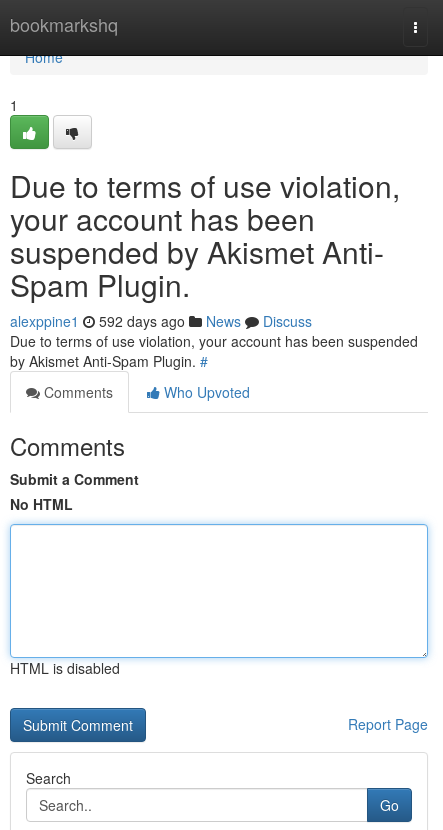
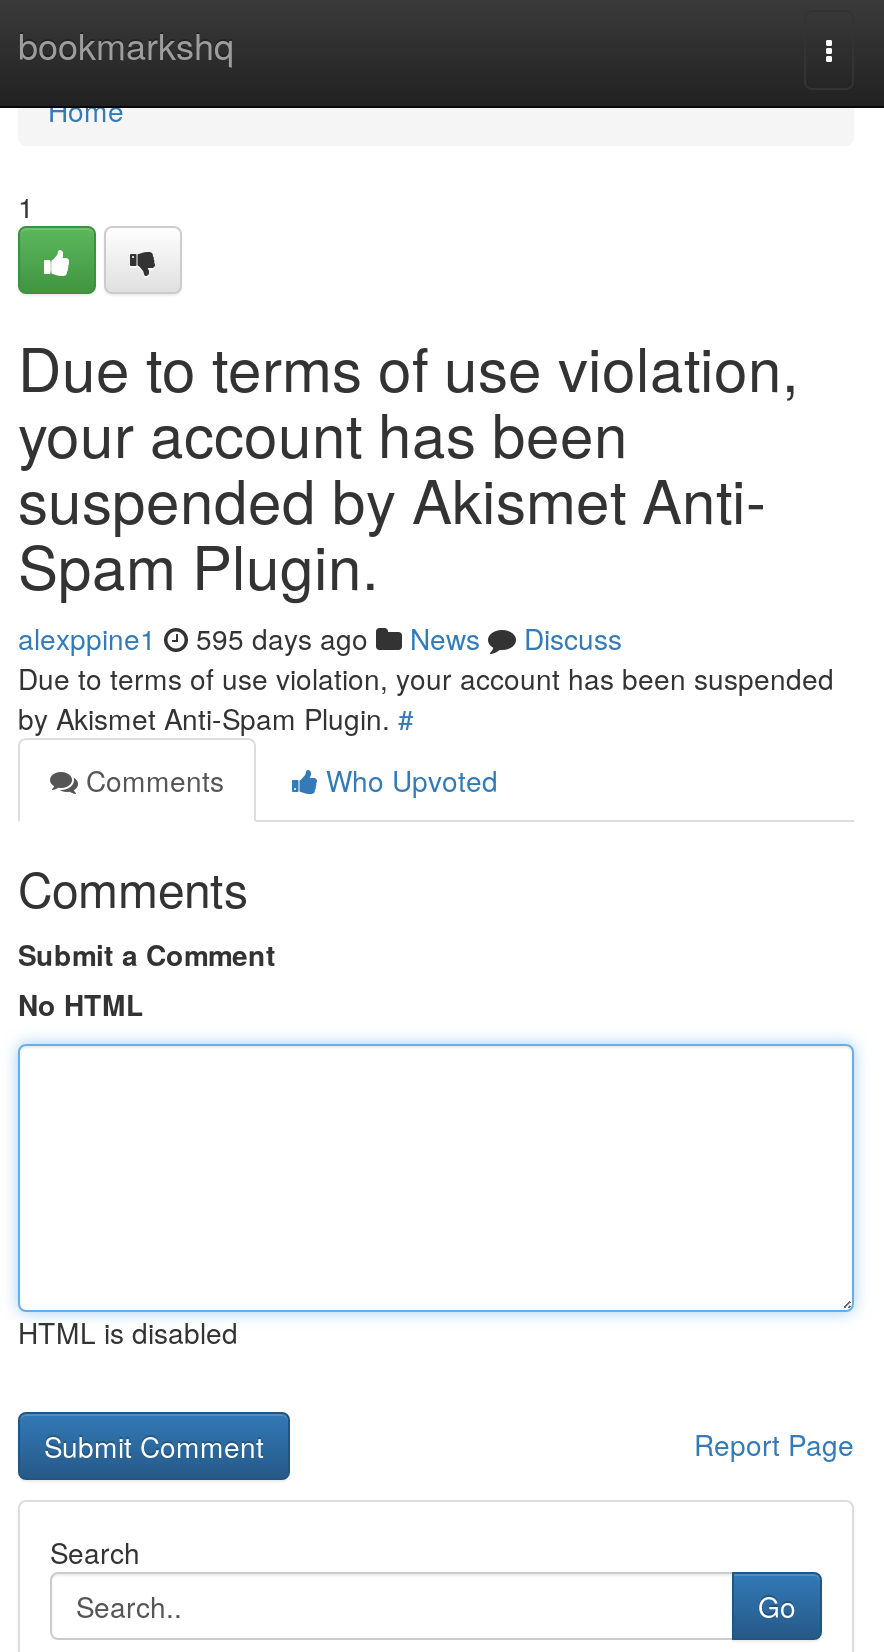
[10,311,312,331] alexppine1 592 days ago News Discuss -> [18,618,622,658] alexppine1 595 days ago News Discuss

